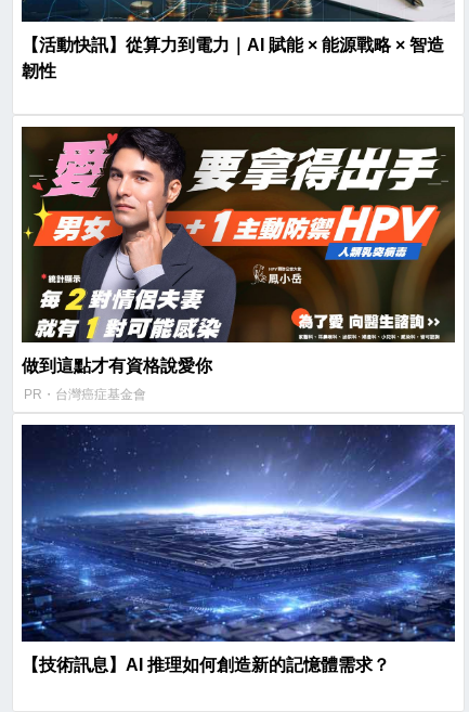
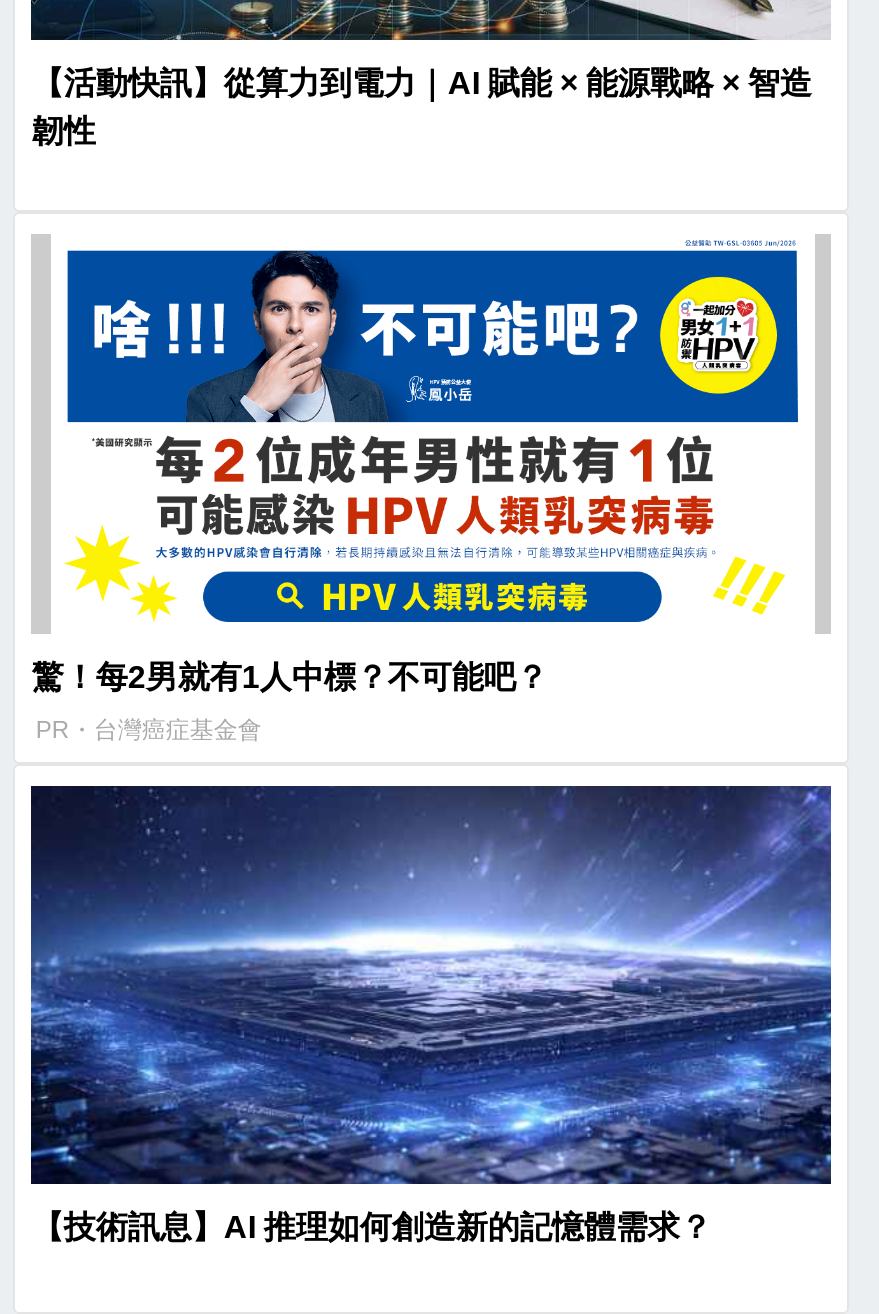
[21,126,456,376] [image] | 做到這點才有資格說愛你 -> [31,234,831,693] [image] | 驚！每2男就有1人中標？不可能吧？

